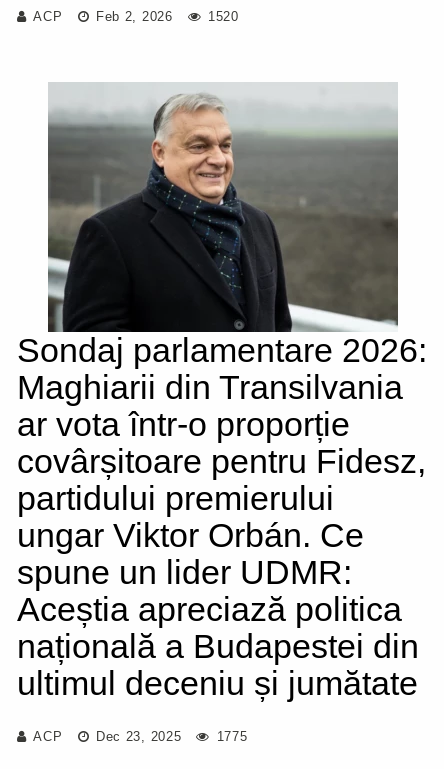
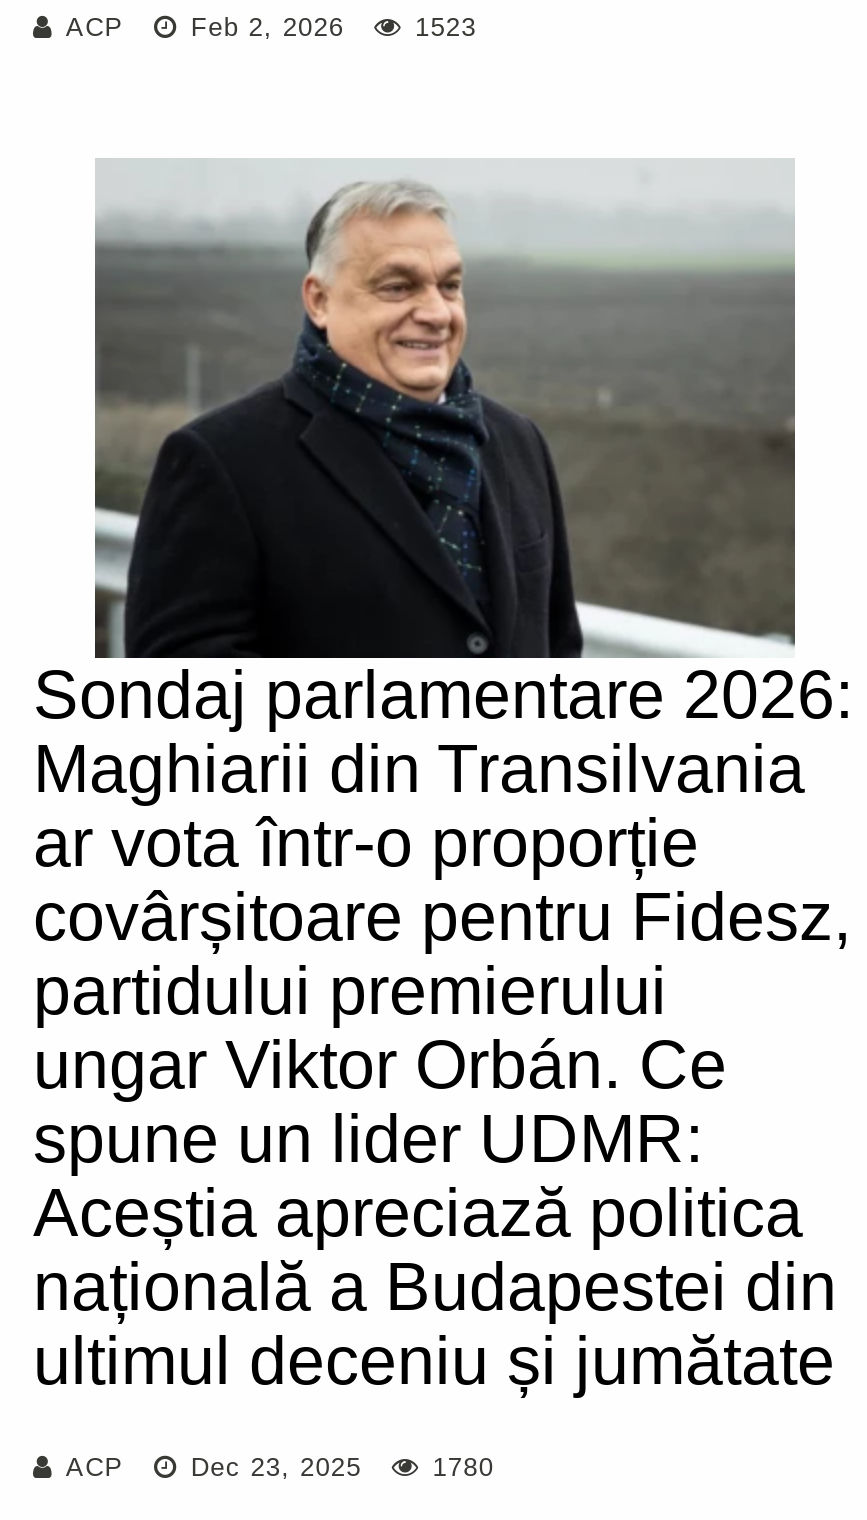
[203,9,239,24] 1520 -> [406,12,477,42] 1523
[212,729,247,744] 1775 -> [423,1452,494,1482] 1780

